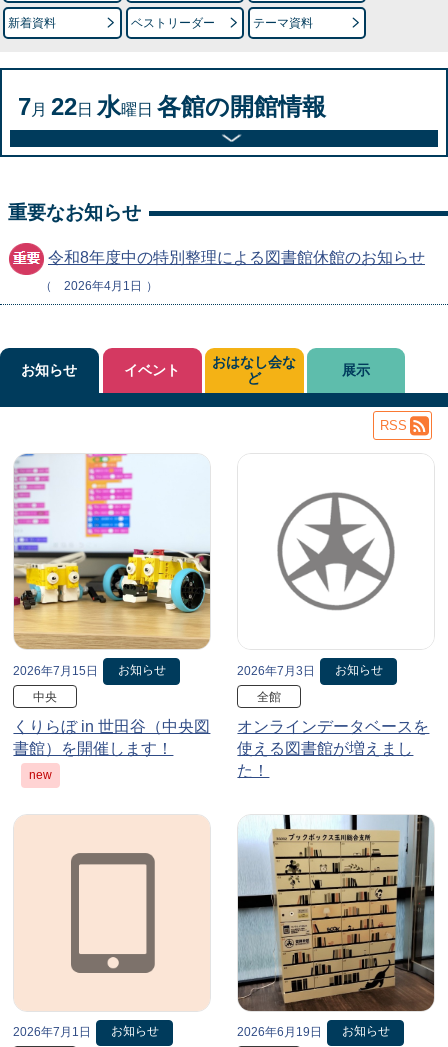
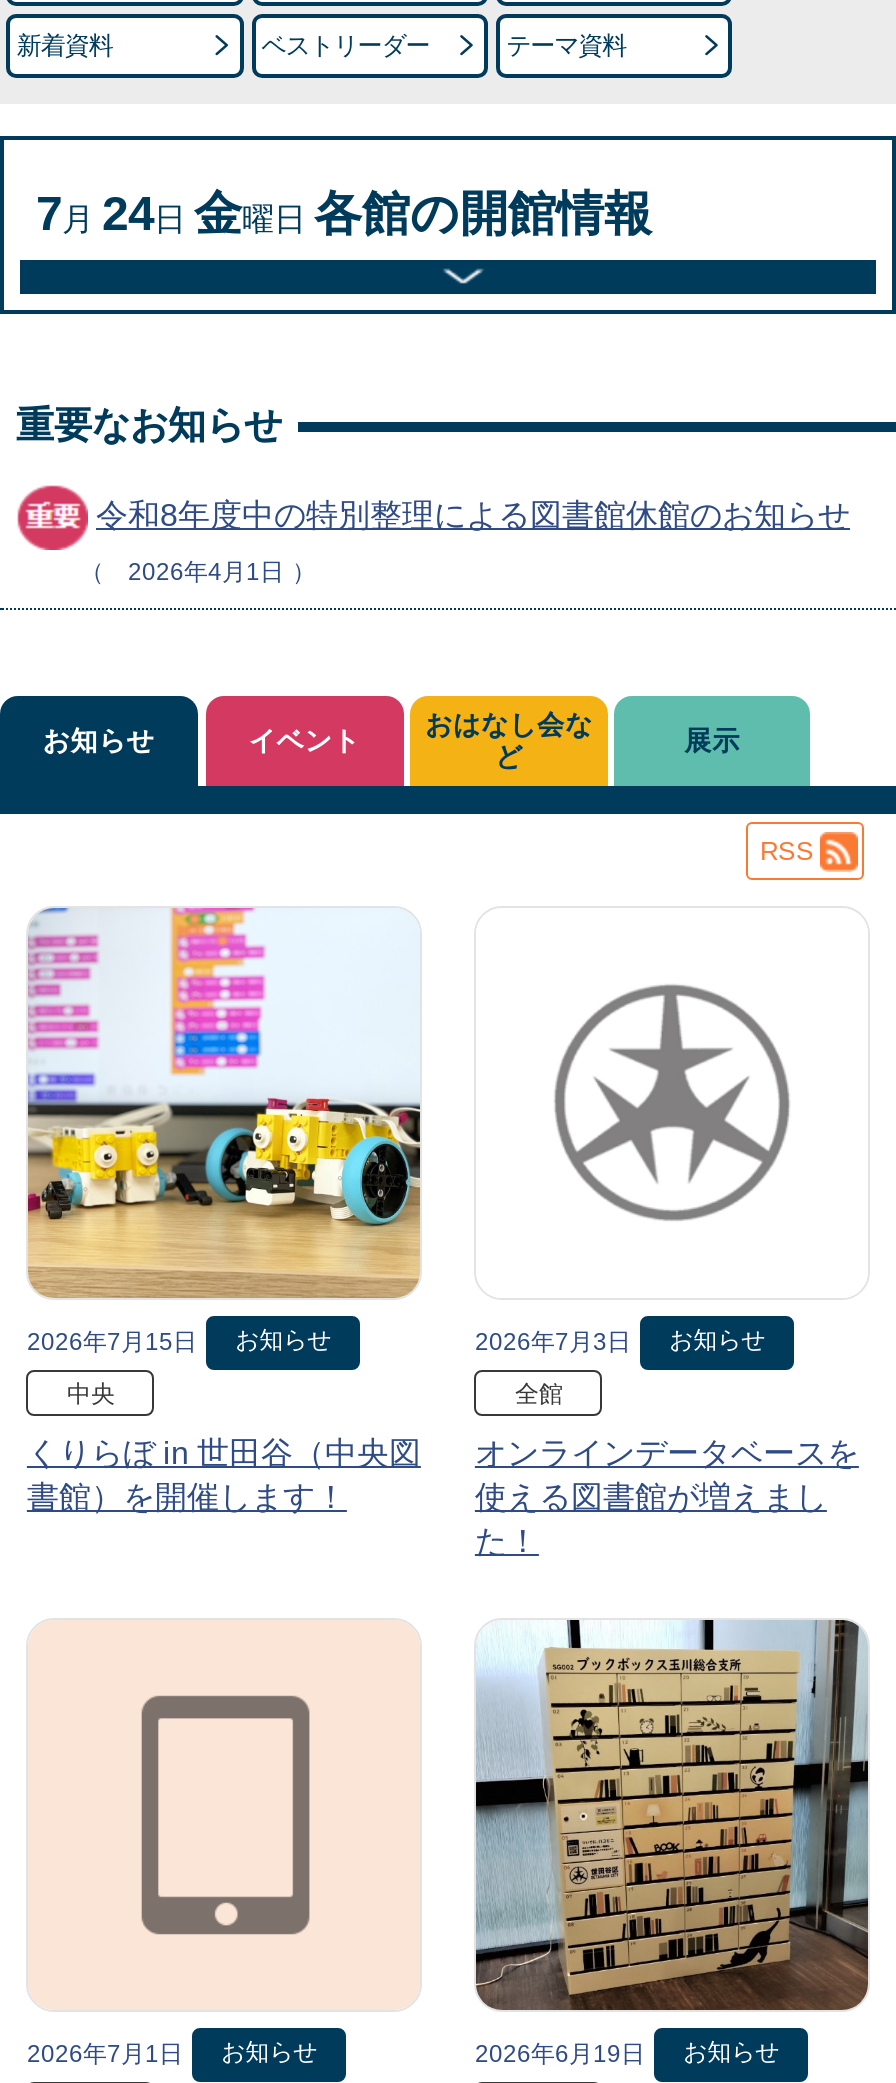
[18,93,326,120] 7月22日水曜日各館の開館情報 -> [36,186,652,240] 7月24日金曜日各館の開館情報
[29,768,52,782] new -> none

